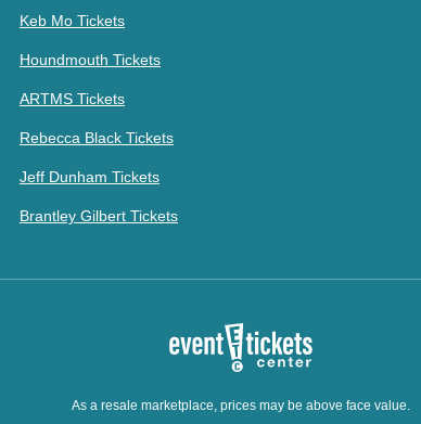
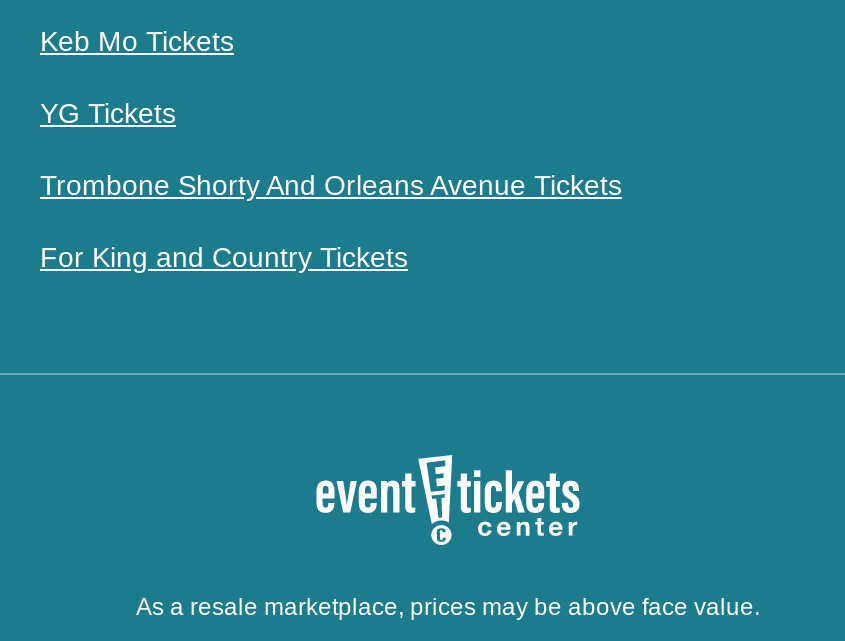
[20,50,178,224] Houndmouth Tickets | ARTMS Tickets | Rebecca Black Tickets | Jeff Dunham Tickets | Brantley Gilbert Tickets -> [40,96,622,272] YG Tickets | Trombone Shorty And Orleans Avenue Tickets | For King and Country Tickets

